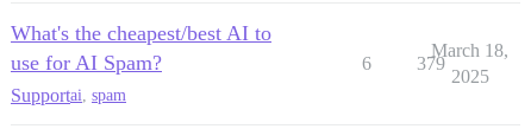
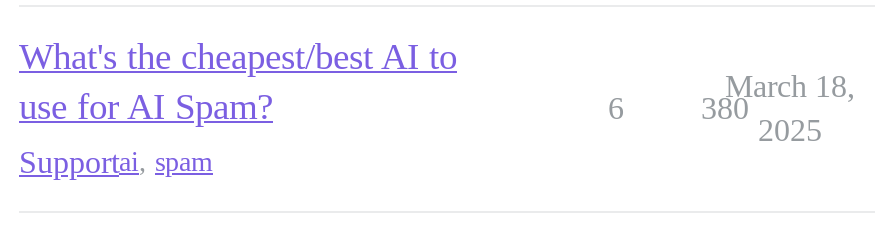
[417,53,445,73] 379 -> [701,91,749,125] 380

